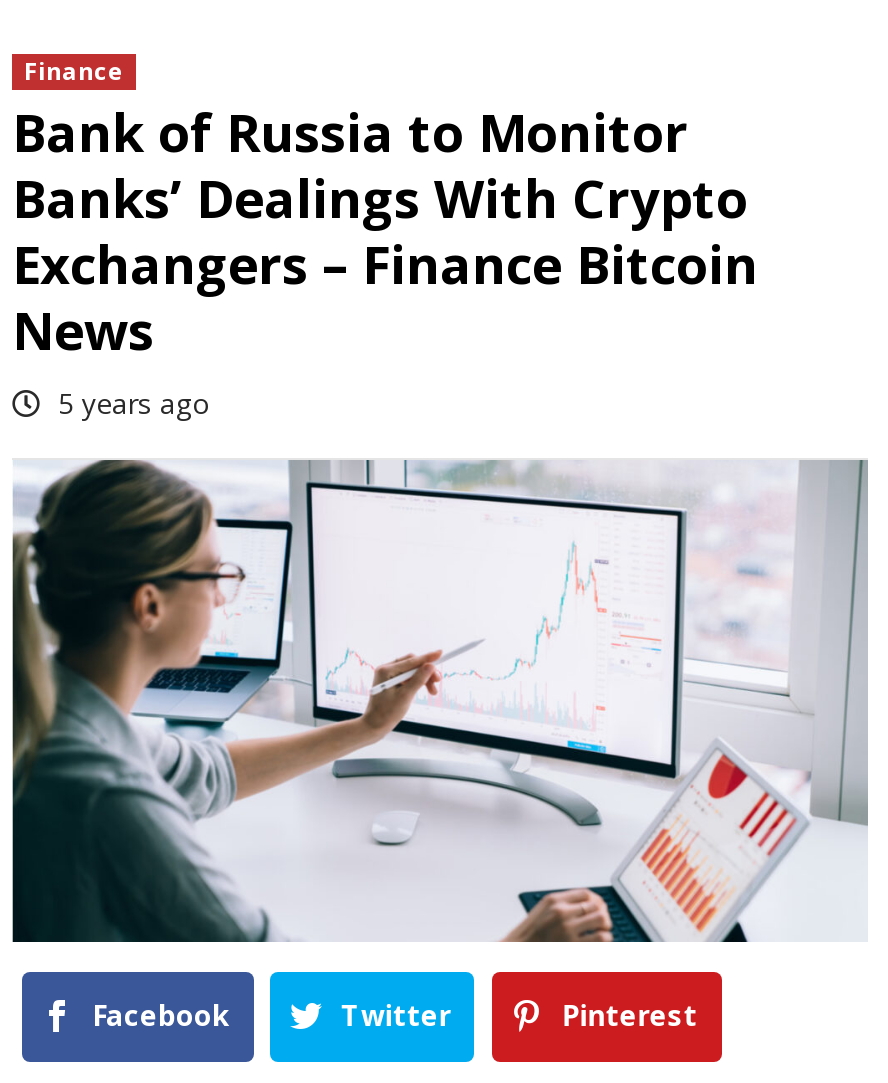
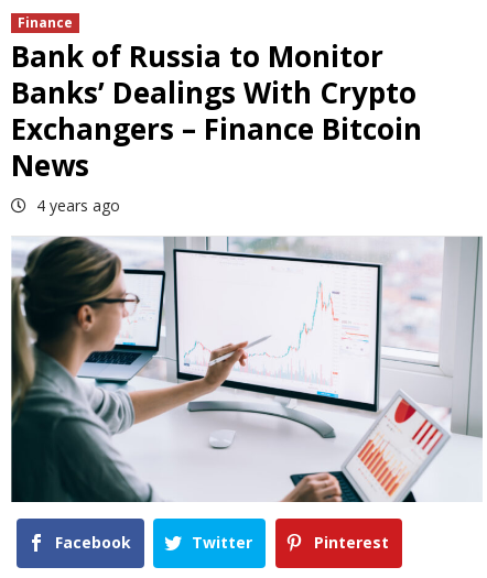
[50,384,210,422] 5 years ago -> [32,195,120,216] 4 years ago

